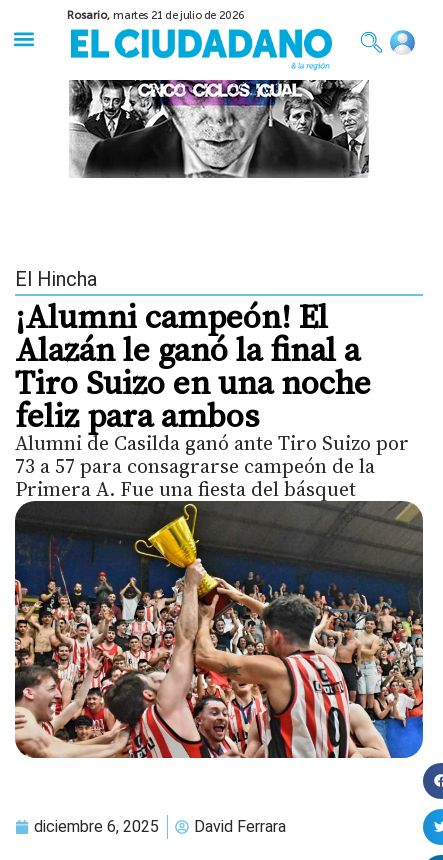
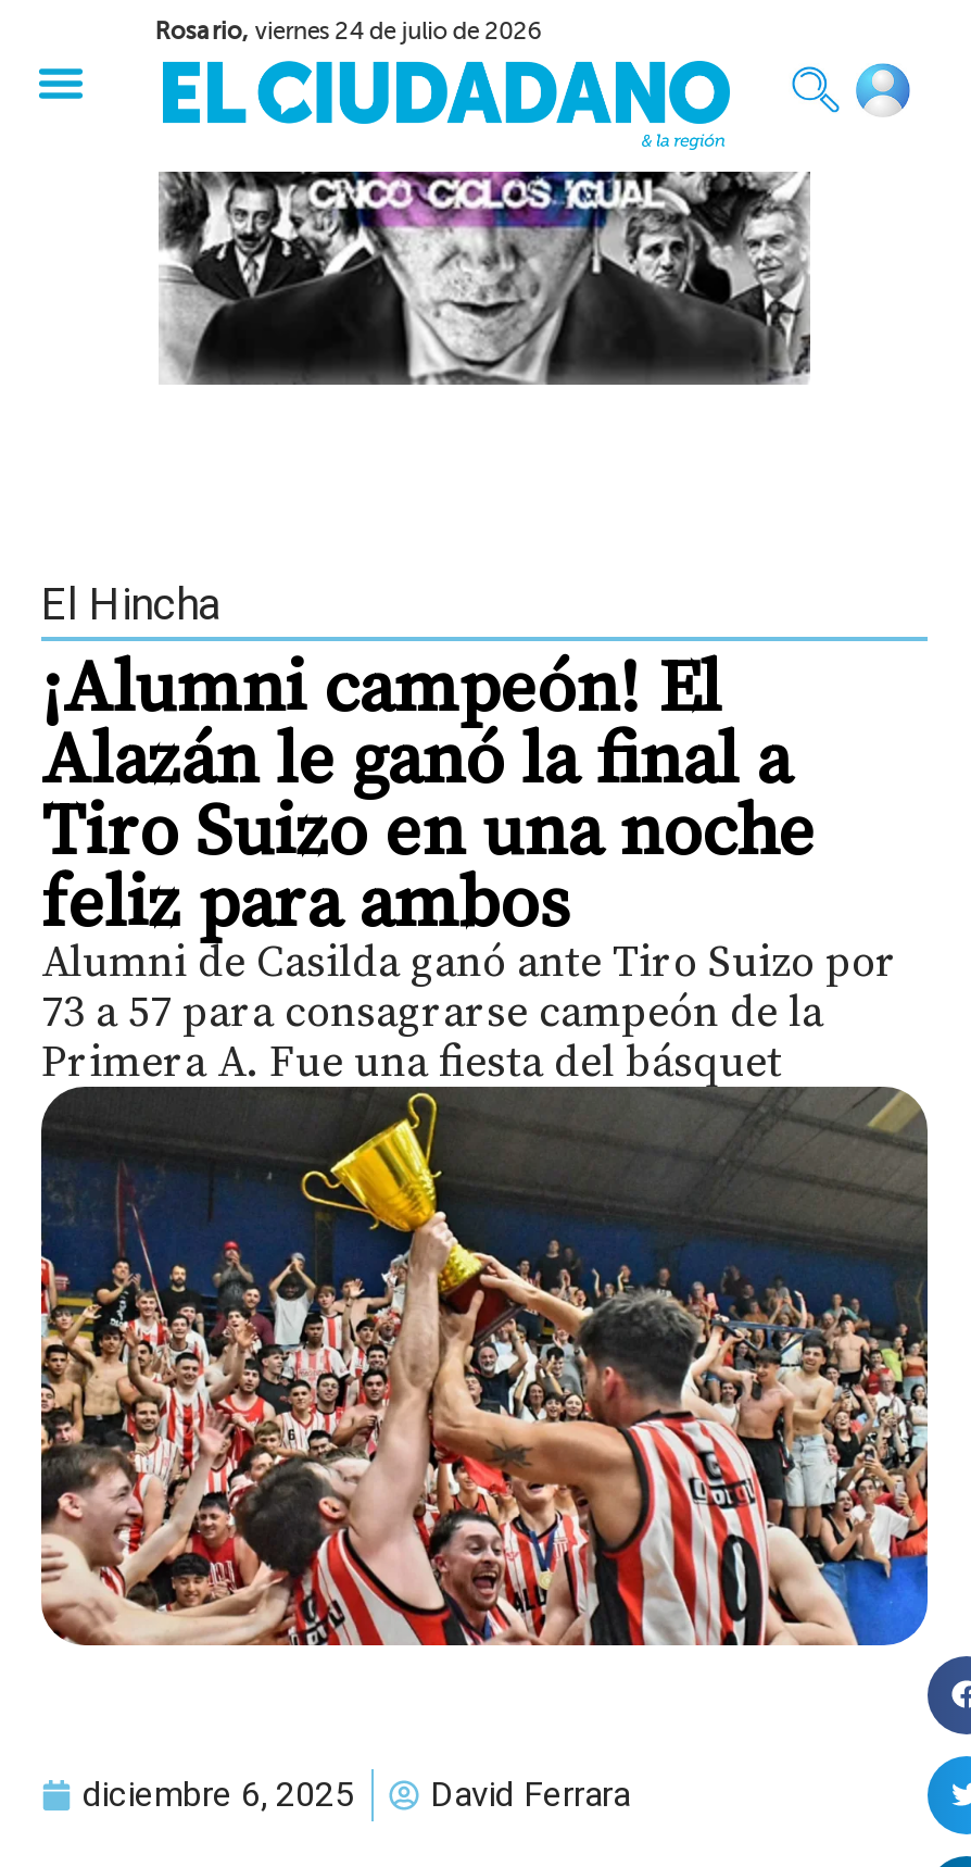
[67,9,245,22] Rosario, martes 21 de julio de 2026 -> [155,17,542,46] Rosario, viernes 24 de julio de 2026

